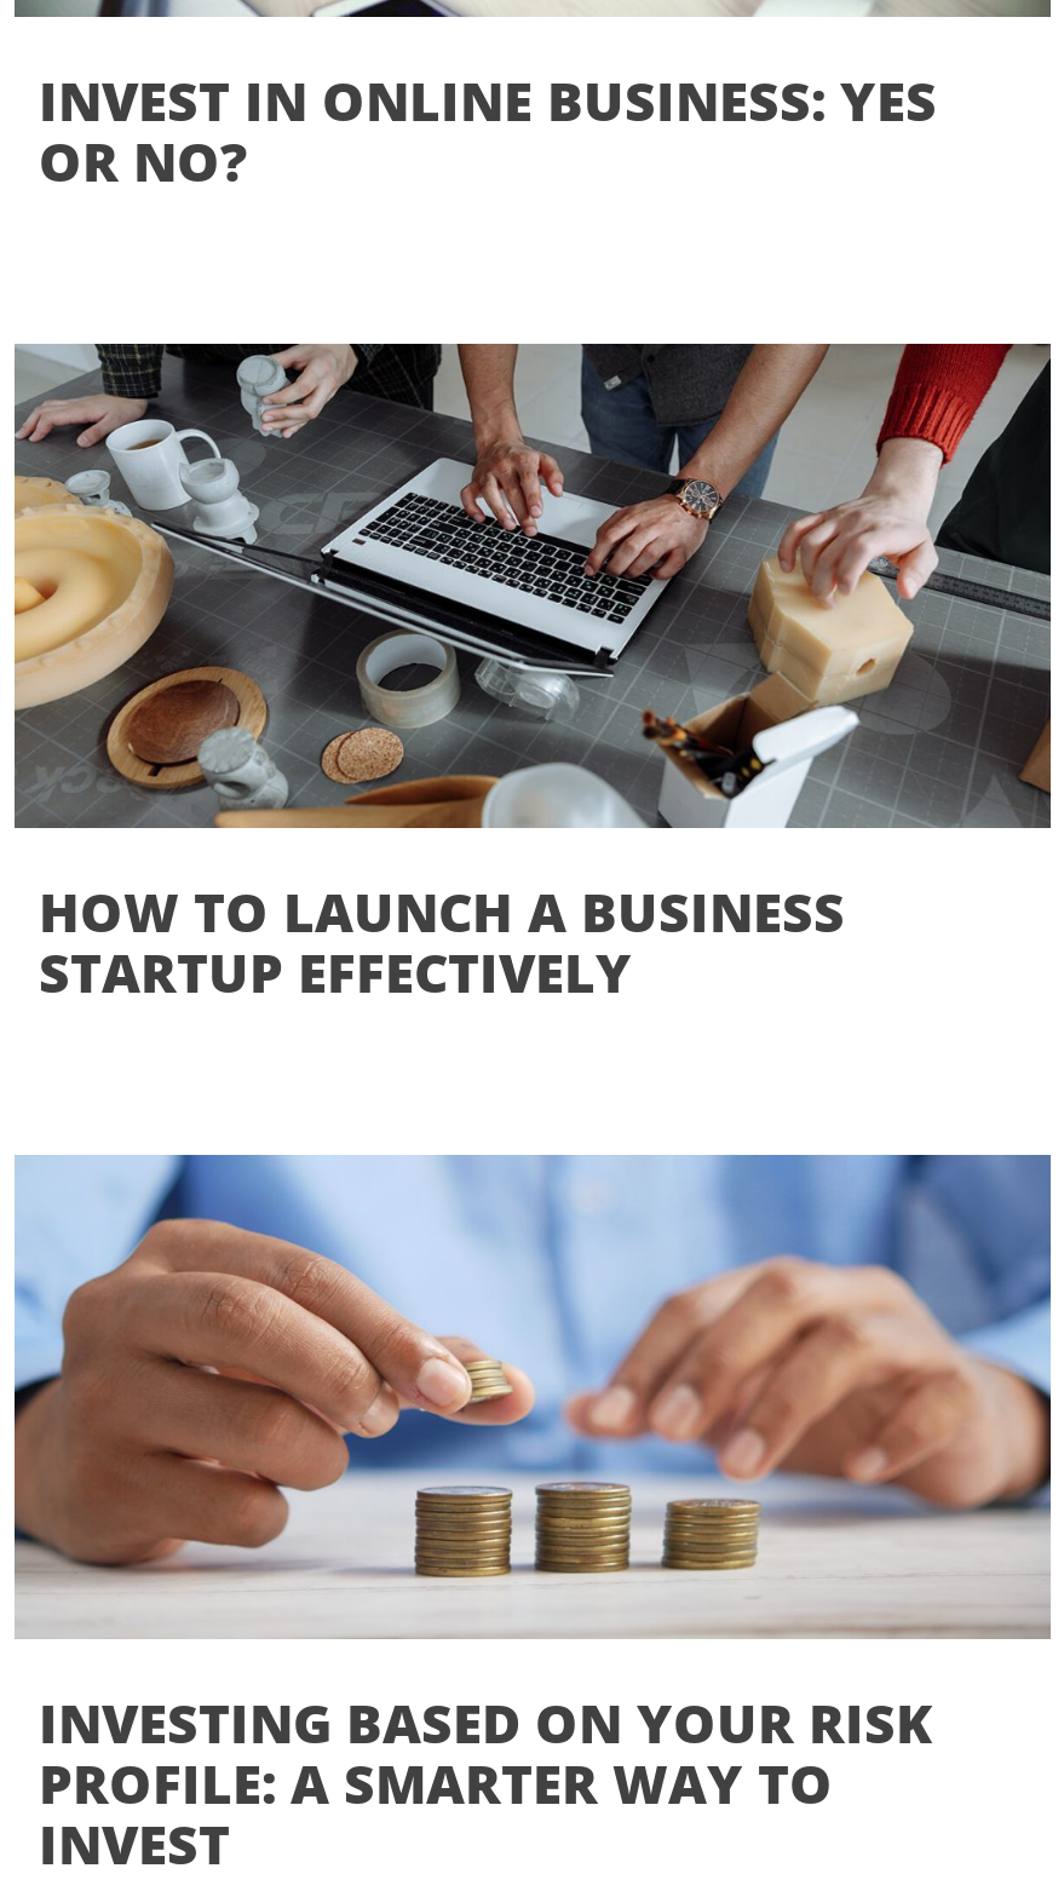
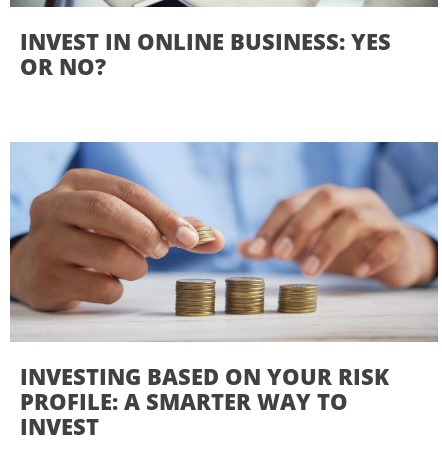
[12,341,1051,1007] [image] | HOW TO LAUNCH A BUSINESS | STARTUP EFFECTIVELY -> none

